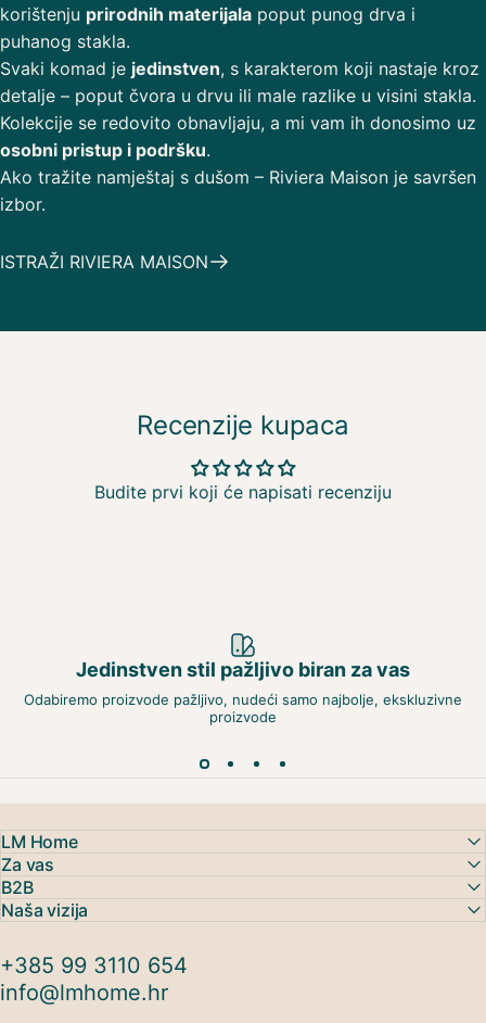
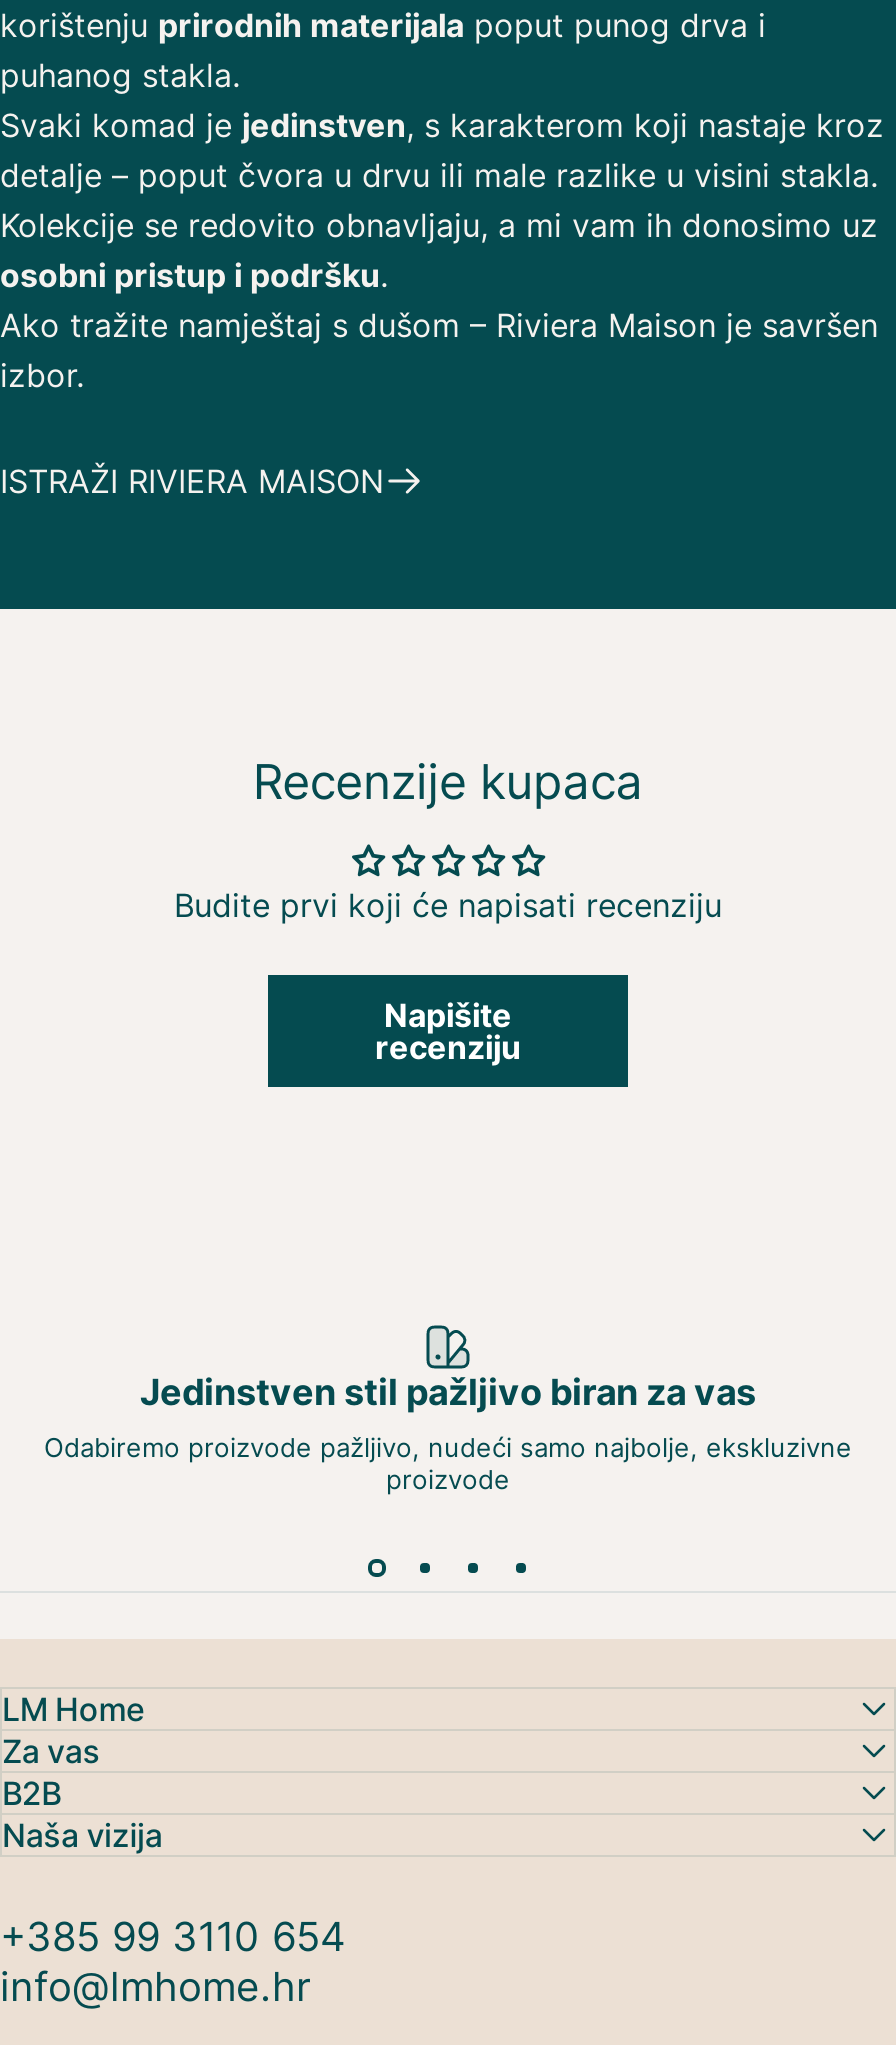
none -> [375,996,521,1068] Napišite | recenziju

